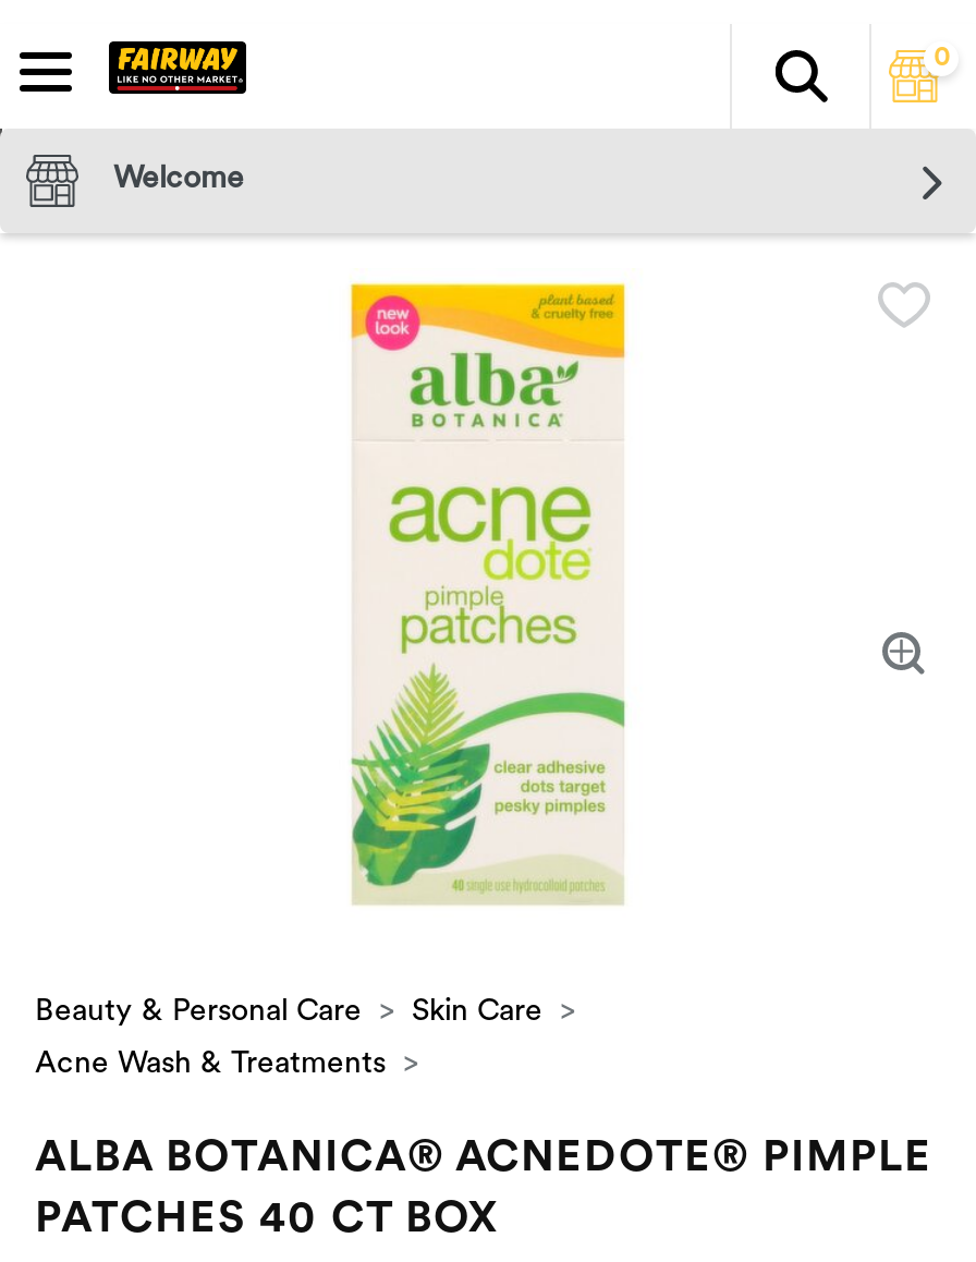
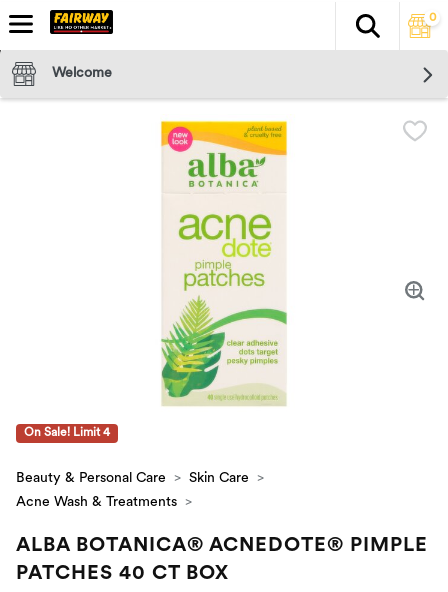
none -> [24,427,110,439] On Sale! Limit 4

